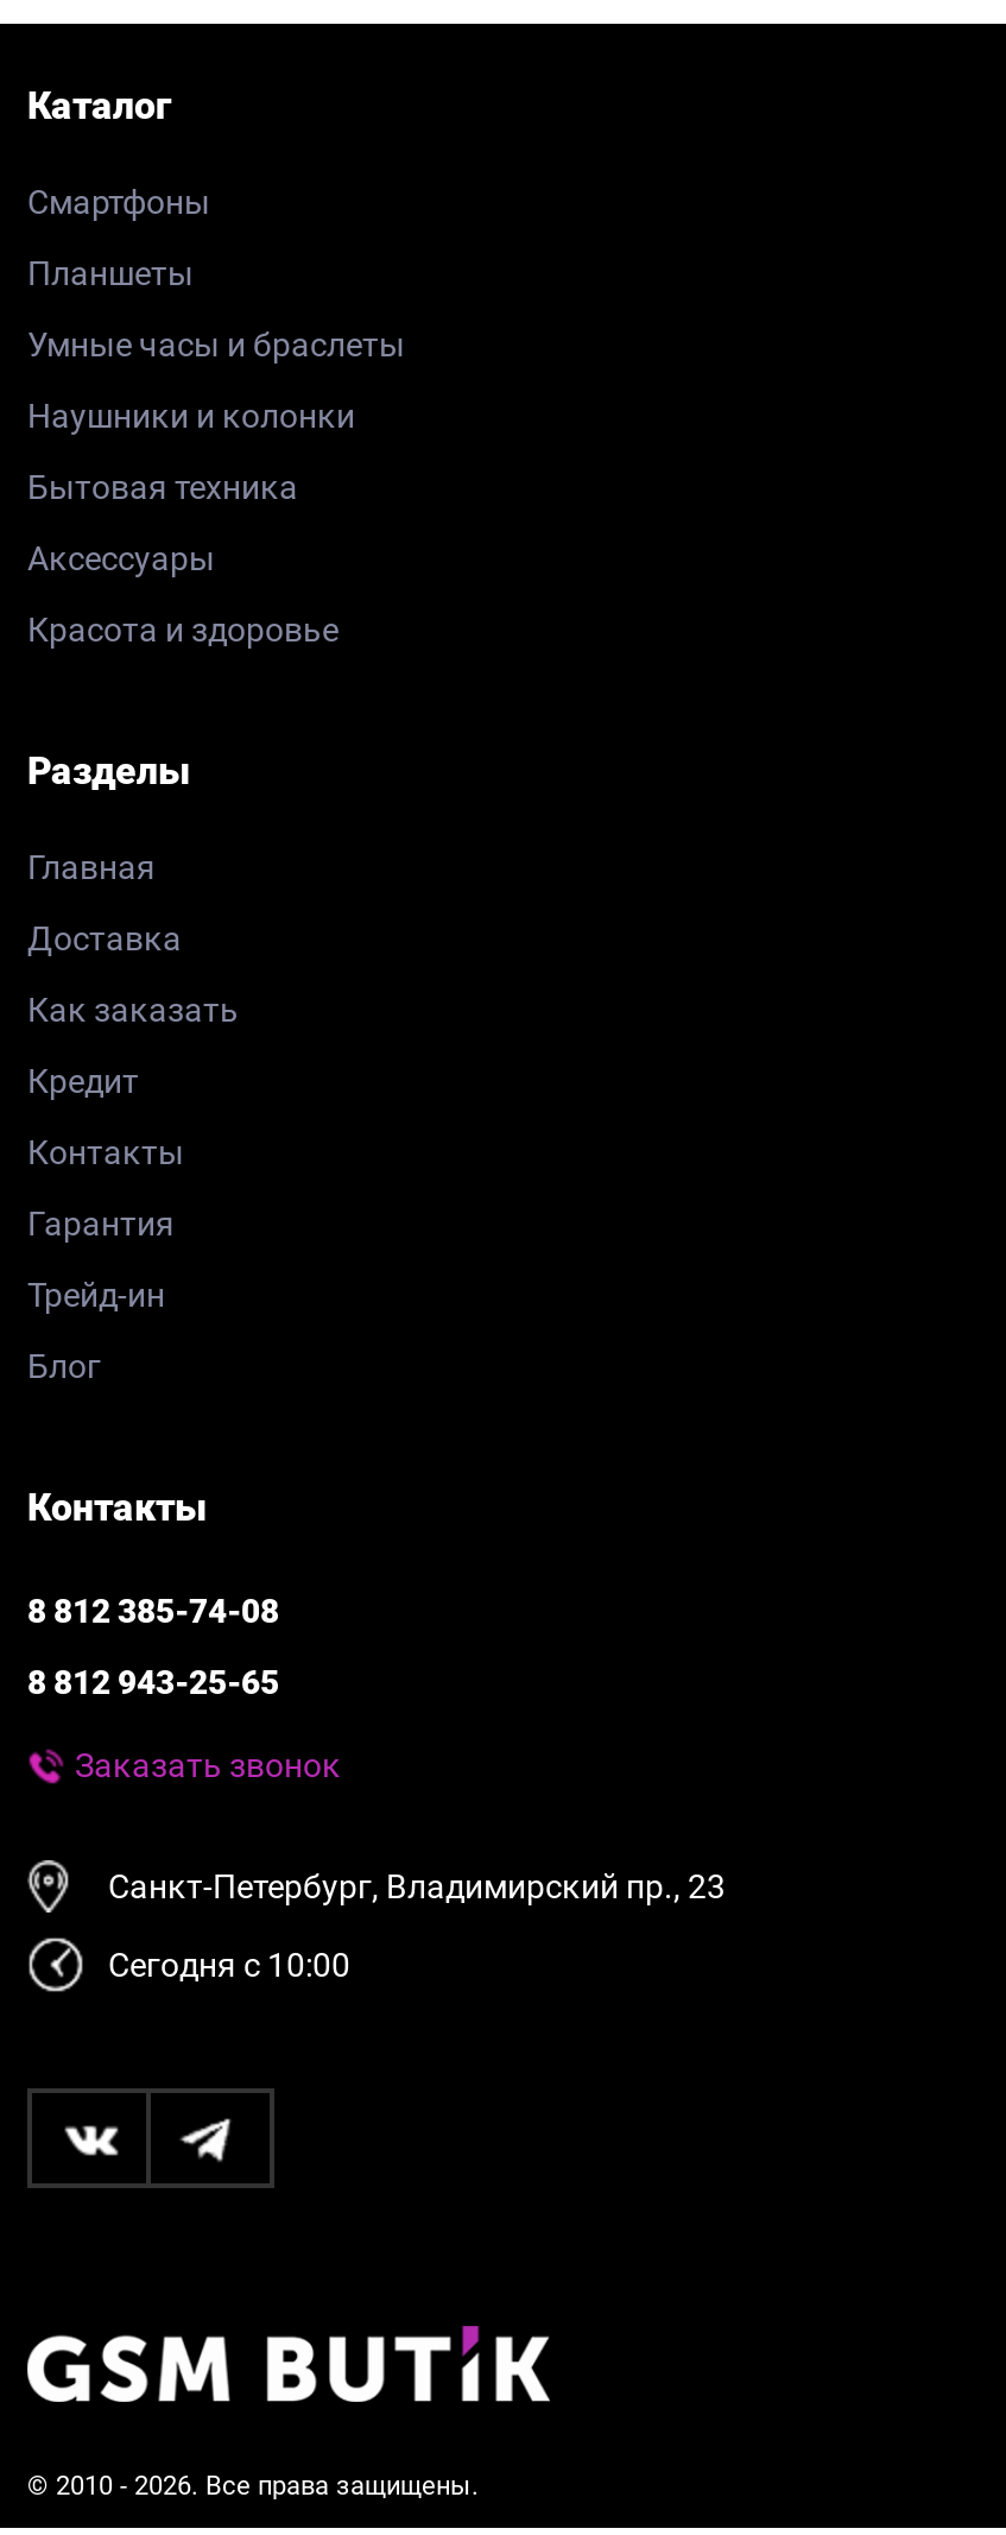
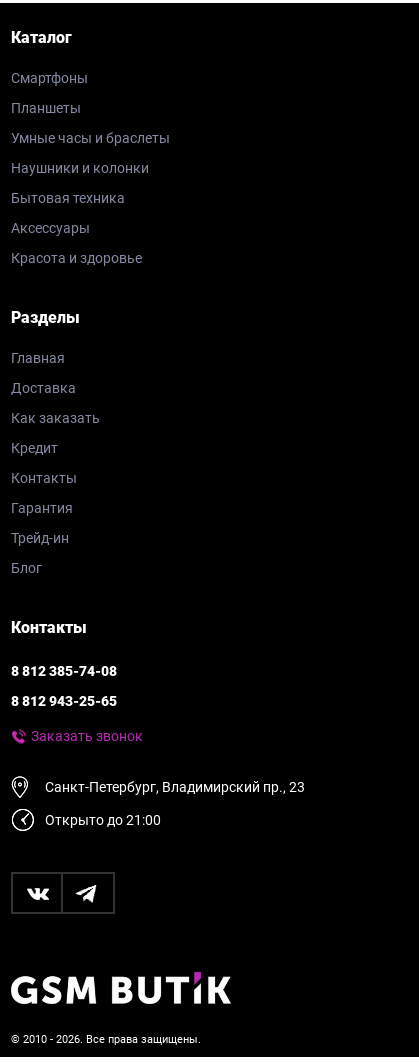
[108,1946,350,1984] Сегодня с 10:00 -> [45,812,161,828] Открыто до 21:00

